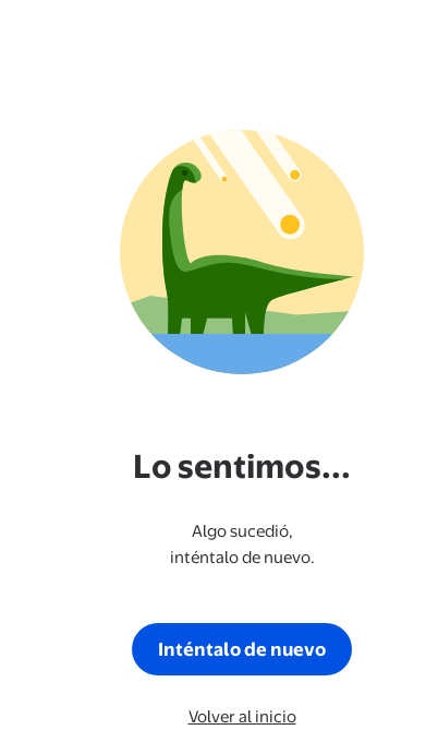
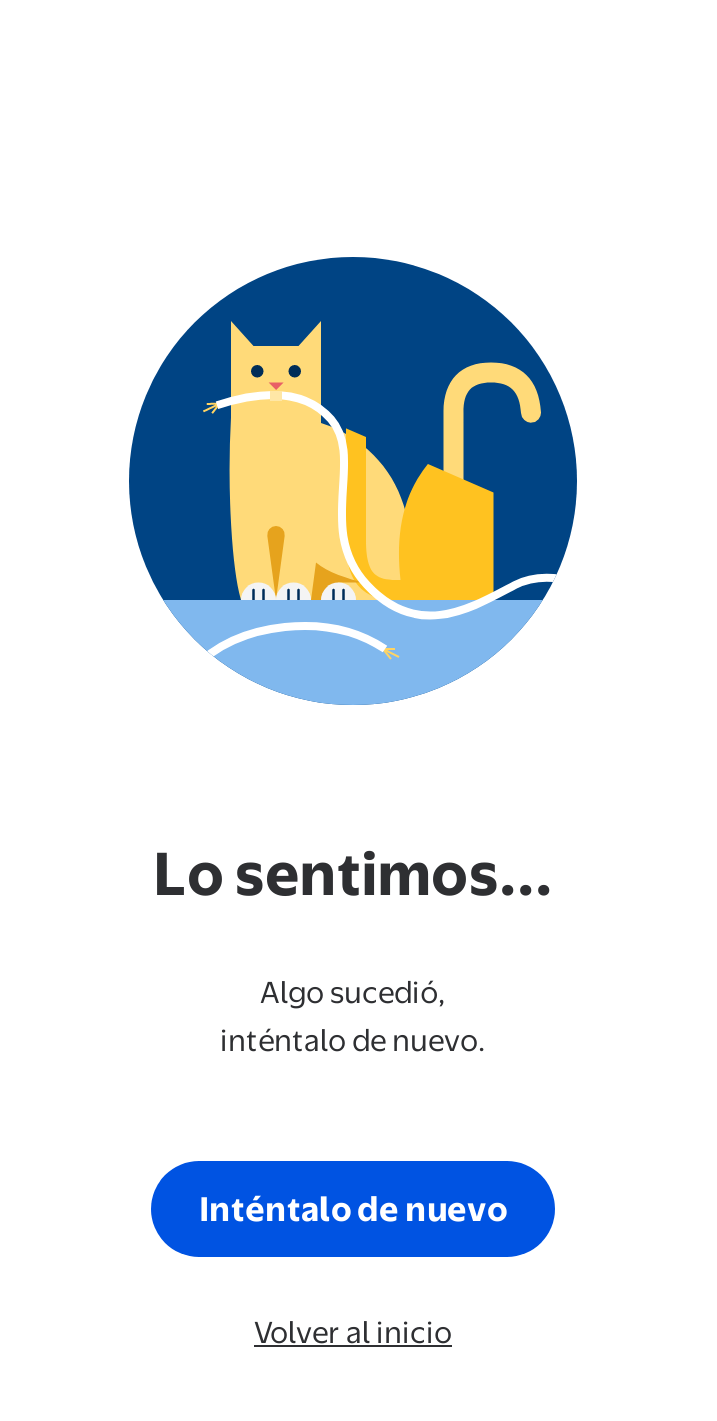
[120,130,364,349] [image] -> [127,255,579,661] [image]

